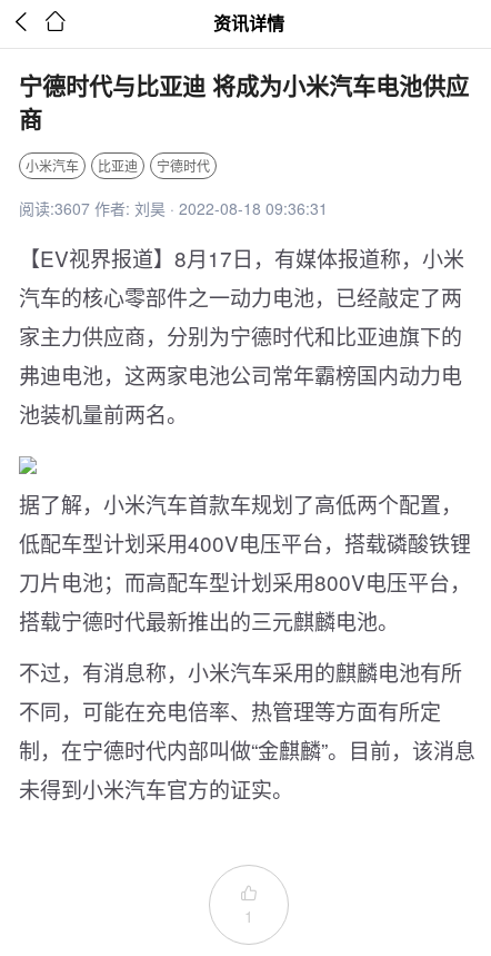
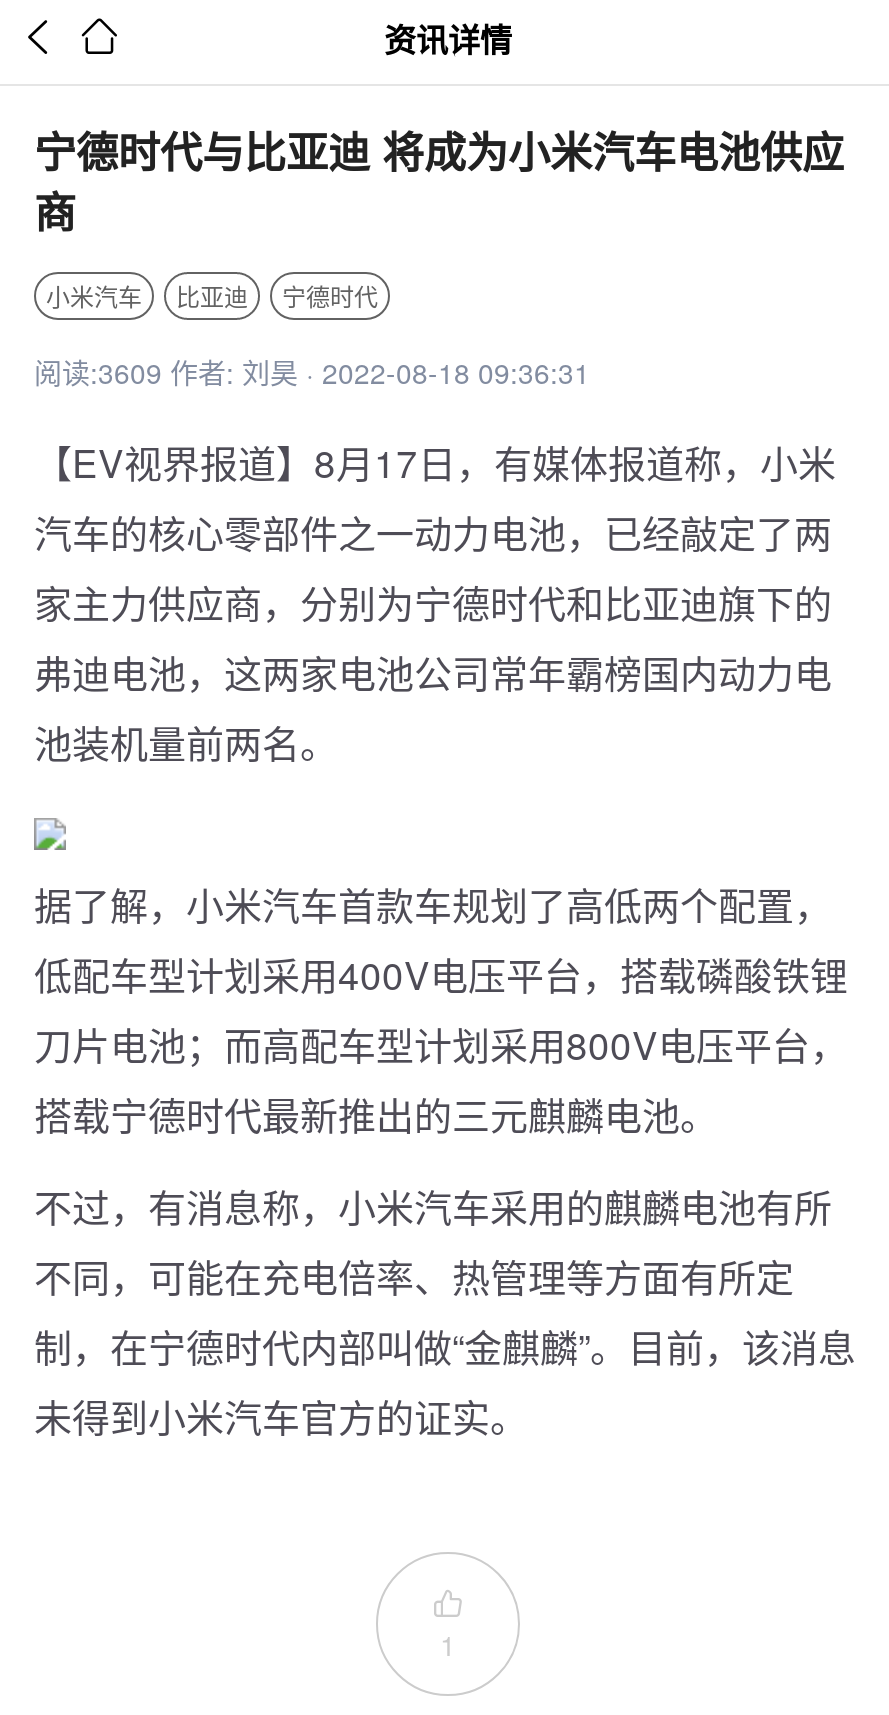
[19,197,328,219] 阅读:3607 作者: 刘昊 · 2022-08-18 09:36:31 -> [34,352,590,392] 阅读:3609 作者: 刘昊 · 2022-08-18 09:36:31

